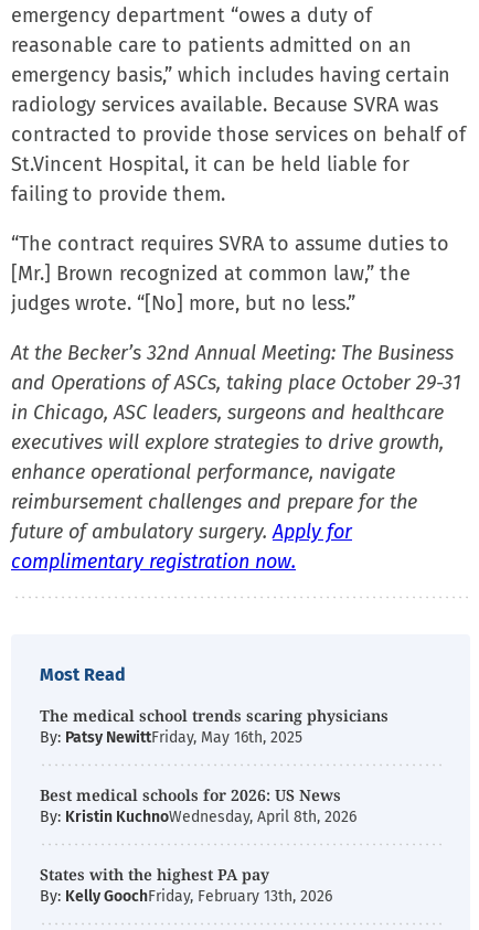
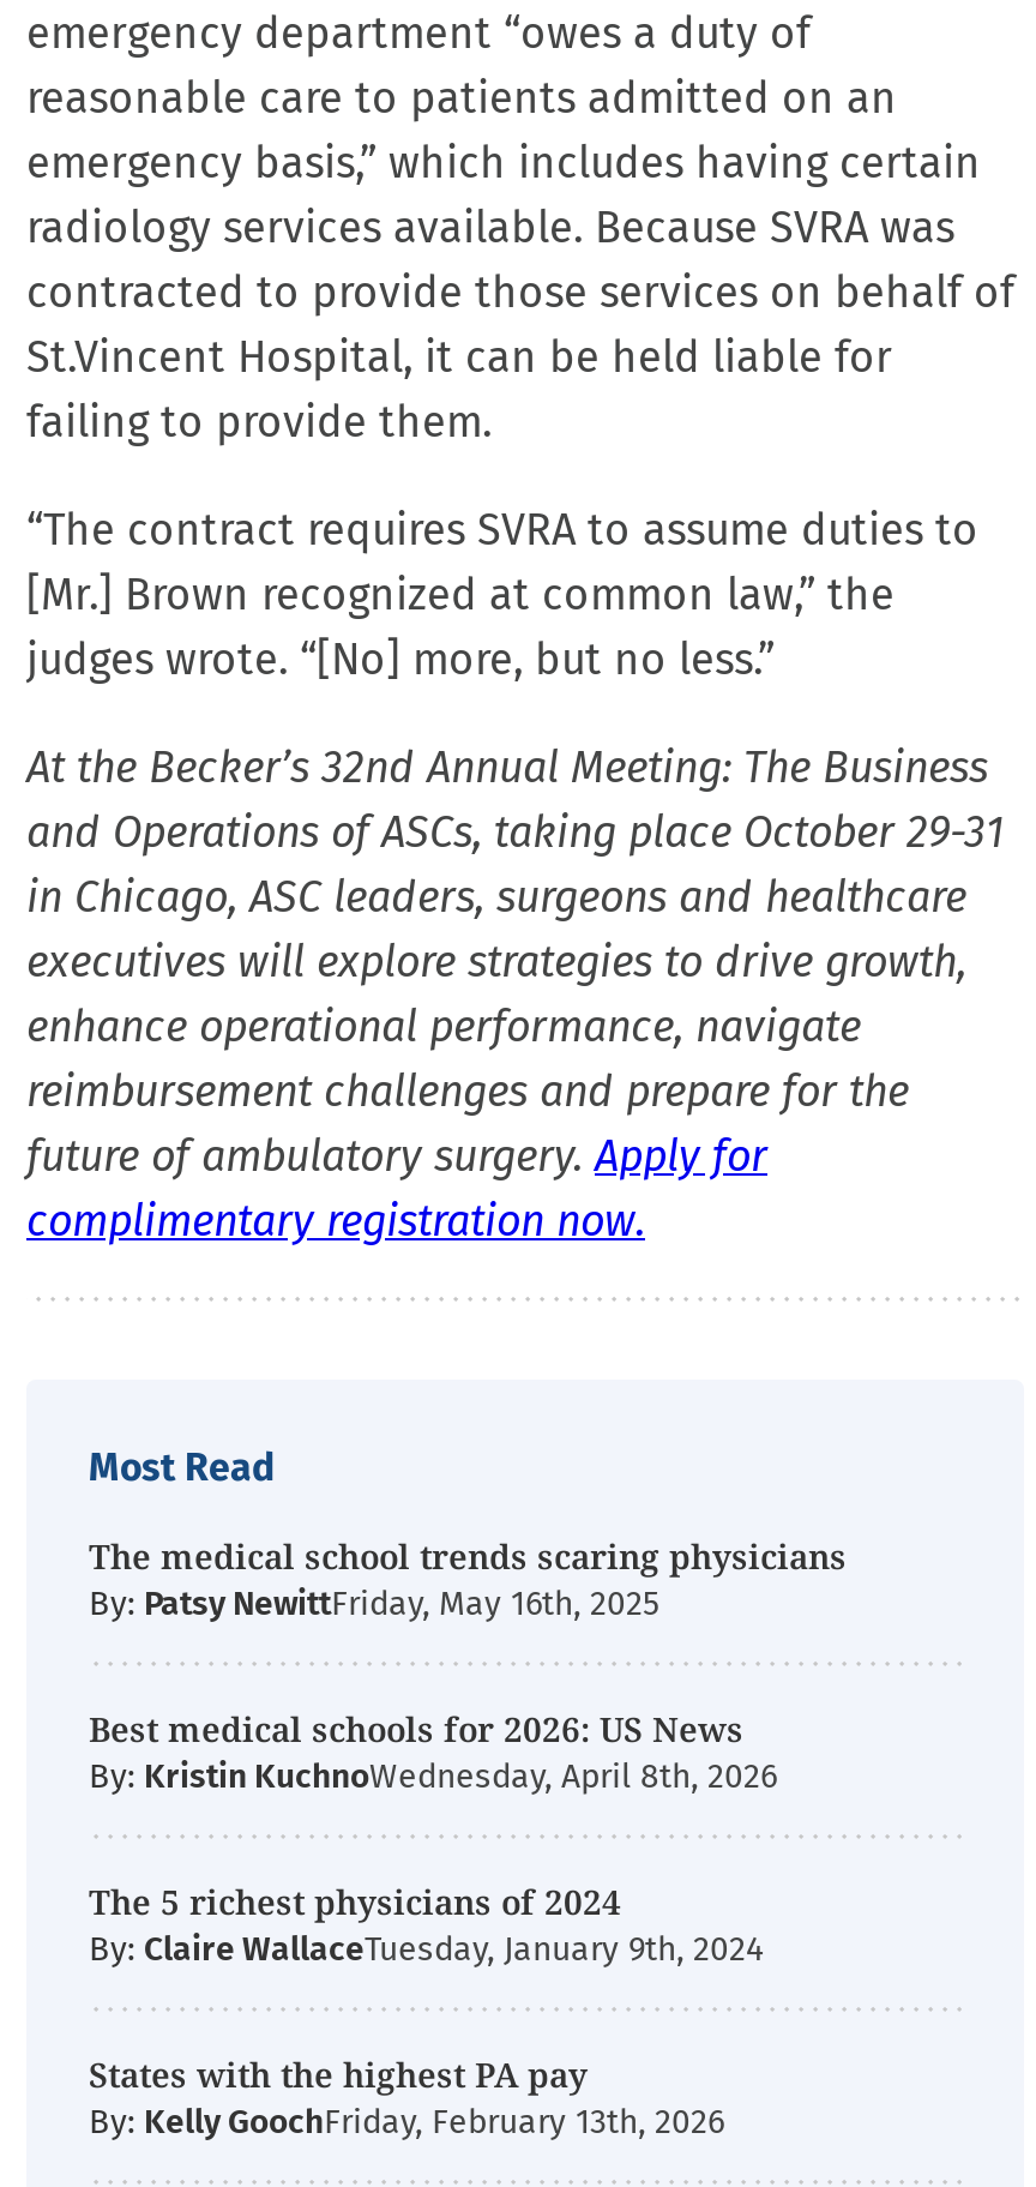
none -> [89,1879,763,1970] The 5 richest physicians of 2024 | By: Claire WallaceTuesday, January 9th, 2024

